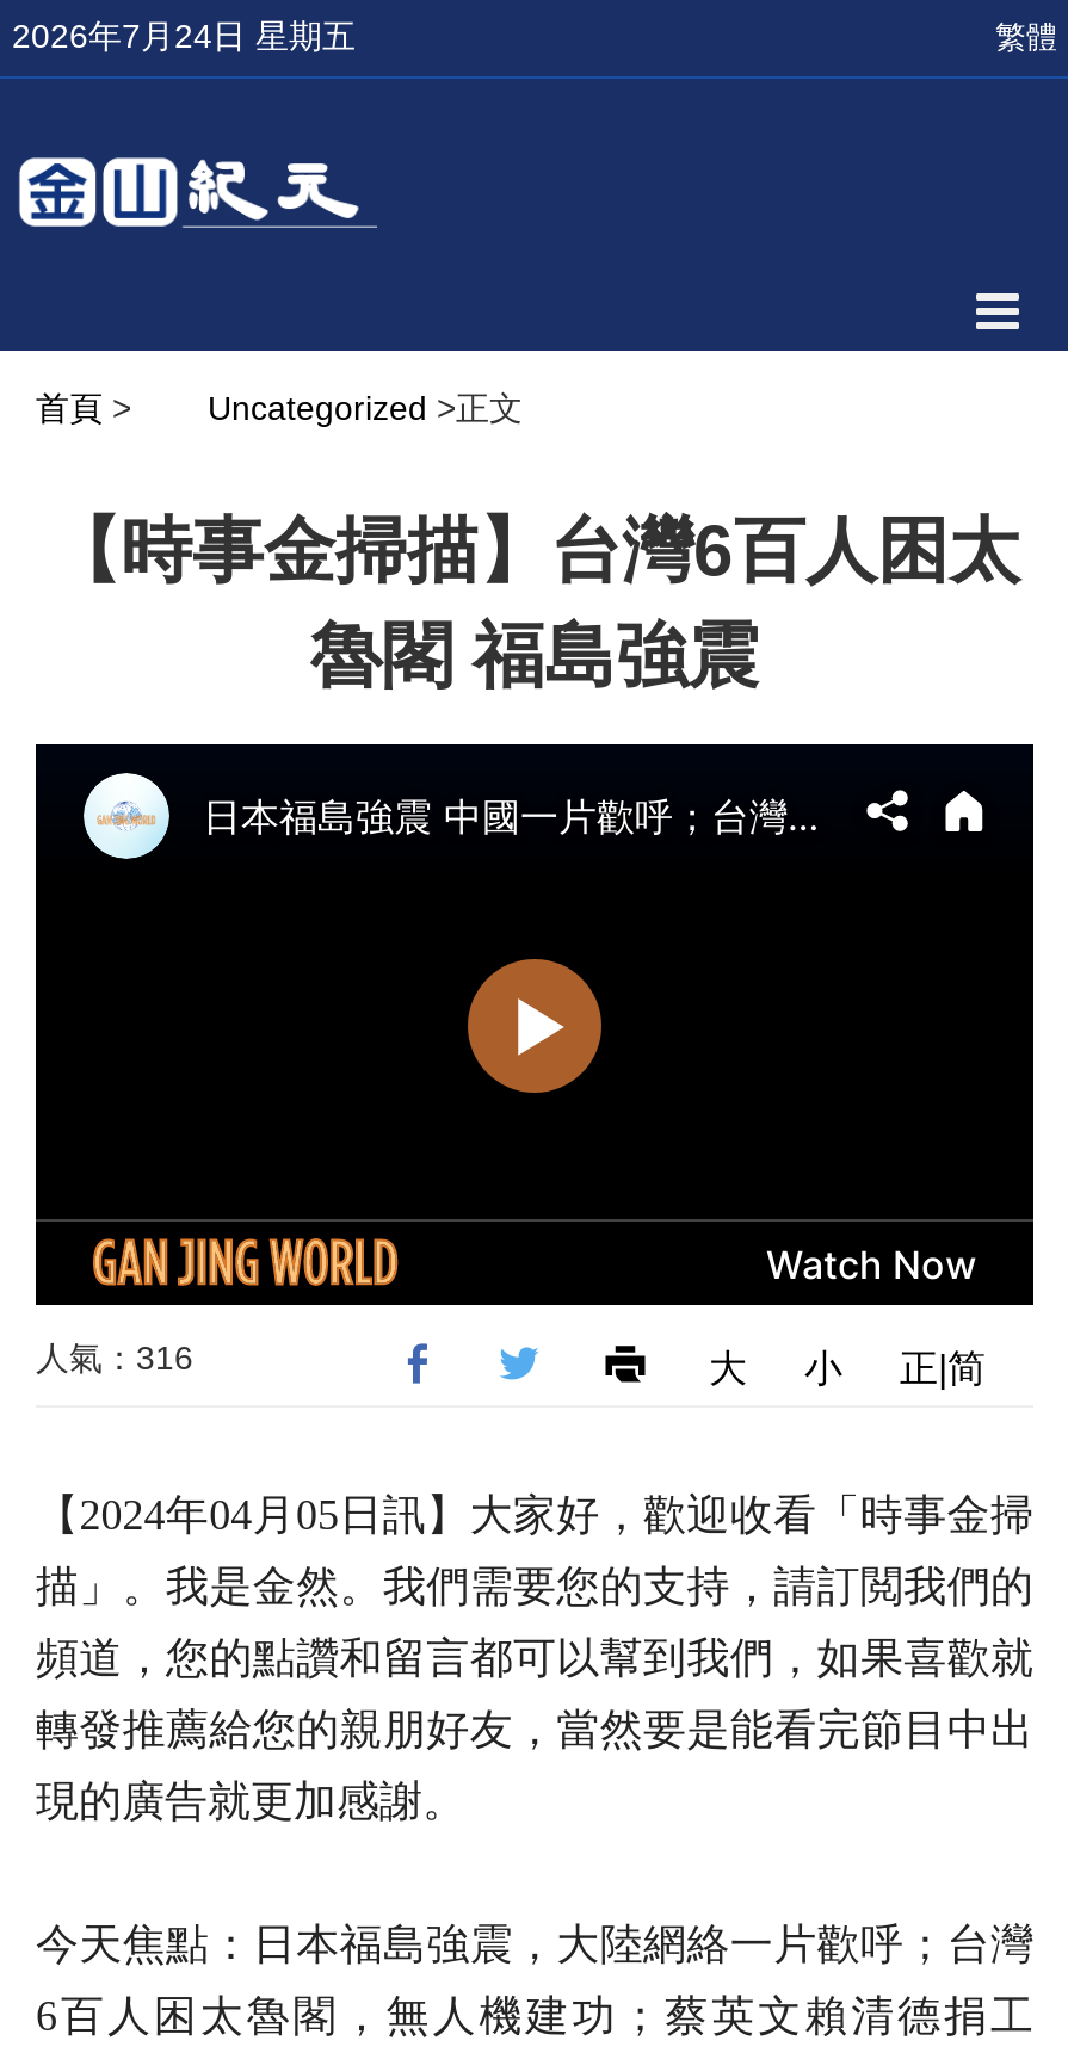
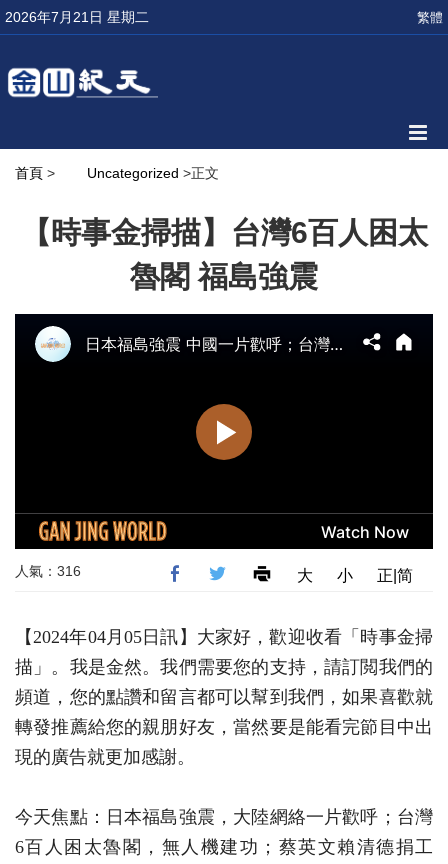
[12,17,356,55] 2026年7月24日 星期五 -> [5,9,149,25] 2026年7月21日 星期二

